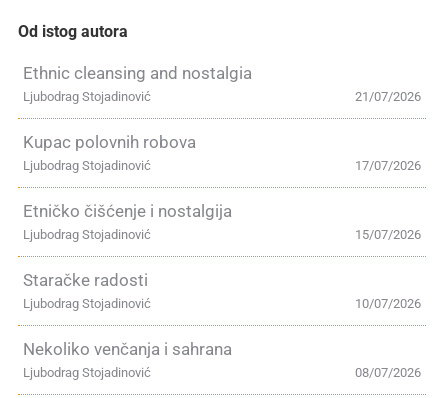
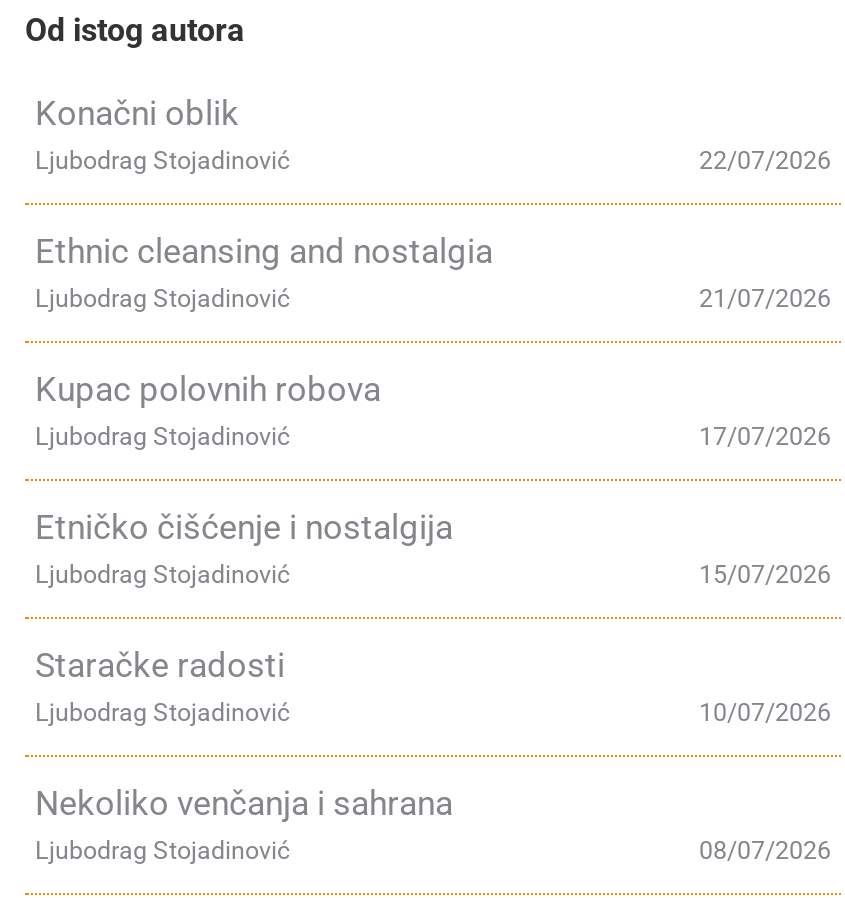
none -> [35,93,831,175] Konačni oblik | 22/07/2026 | Ljubodrag Stojadinović

